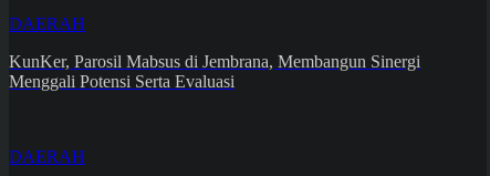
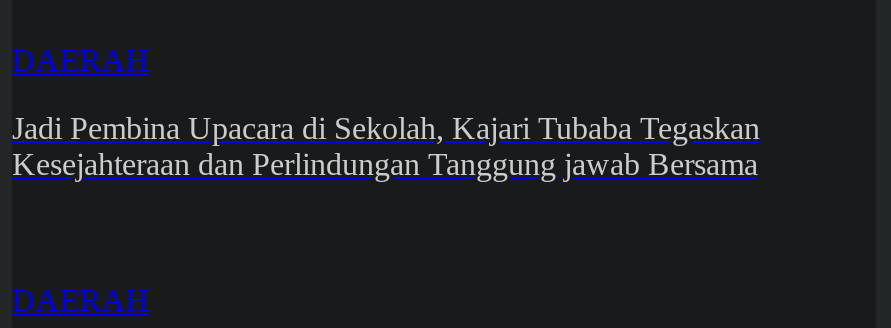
[9,52,420,91] KunKer, Parosil Mabsus di Jembrana, Membangun Sinergi | Menggali Potensi Serta Evaluasi -> [12,111,760,181] Jadi Pembina Upacara di Sekolah, Kajari Tubaba Tegaskan | Kesejahteraan dan Perlindungan Tanggung jawab Bersama

